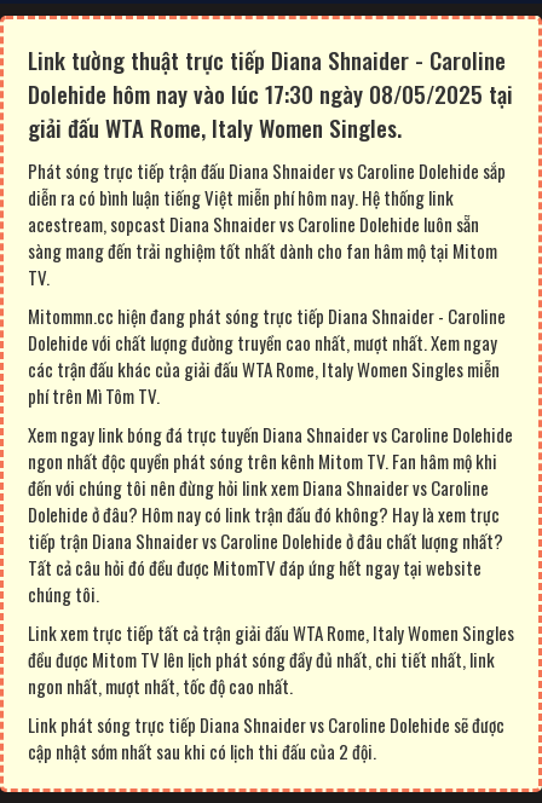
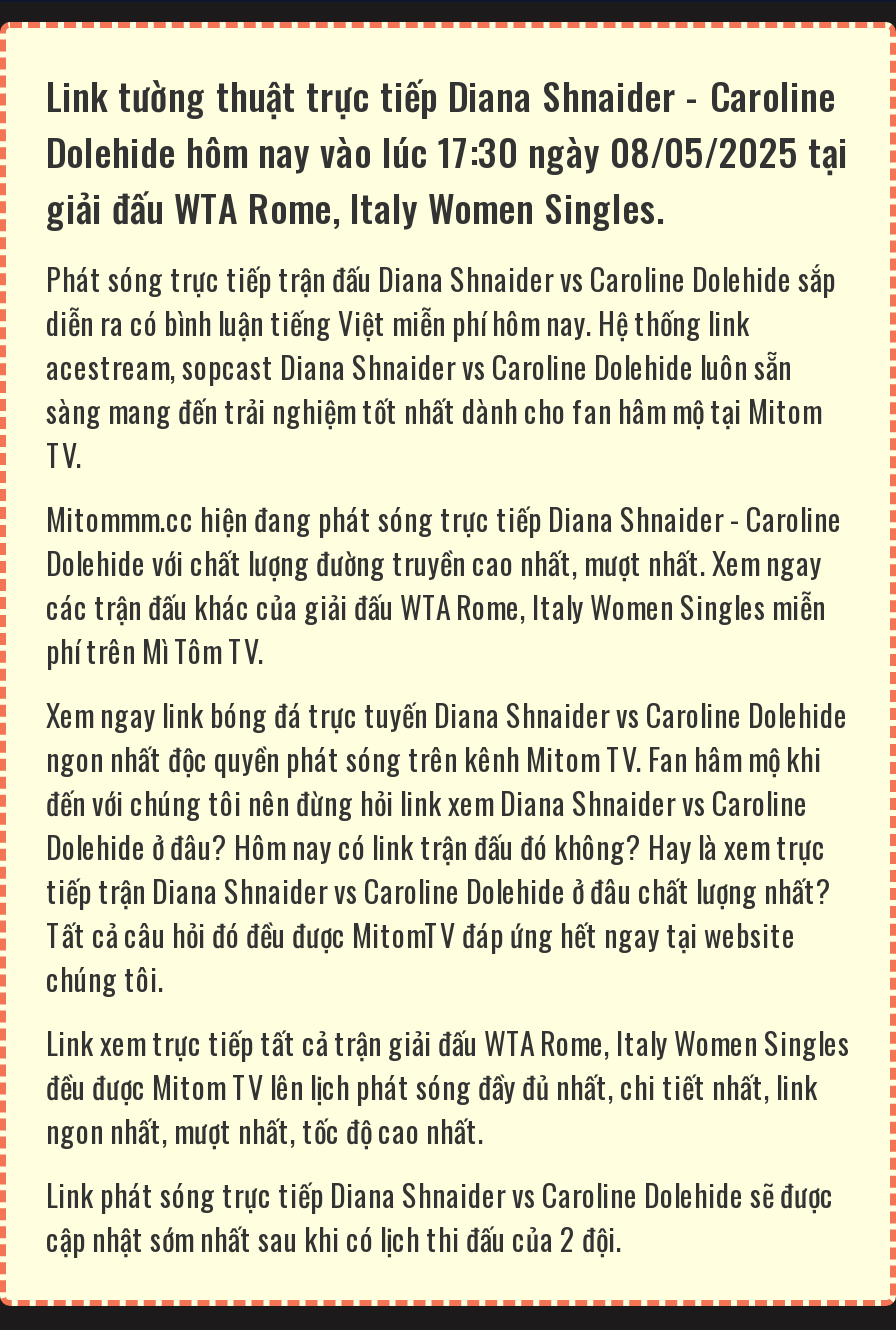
[28,302,506,329] Mitommn.cc hiện đang phát sóng trực tiếp Diana Shnaider - Caroline -> [46,495,842,539] Mitommm.cc hiện đang phát sóng trực tiếp Diana Shnaider - Caroline

